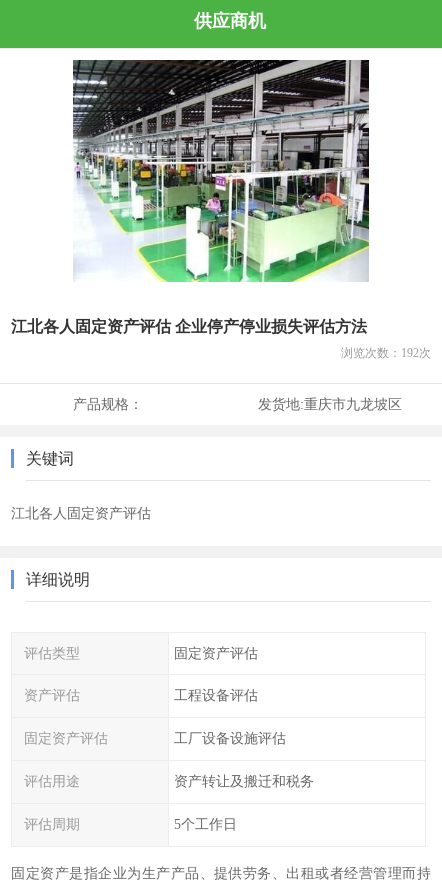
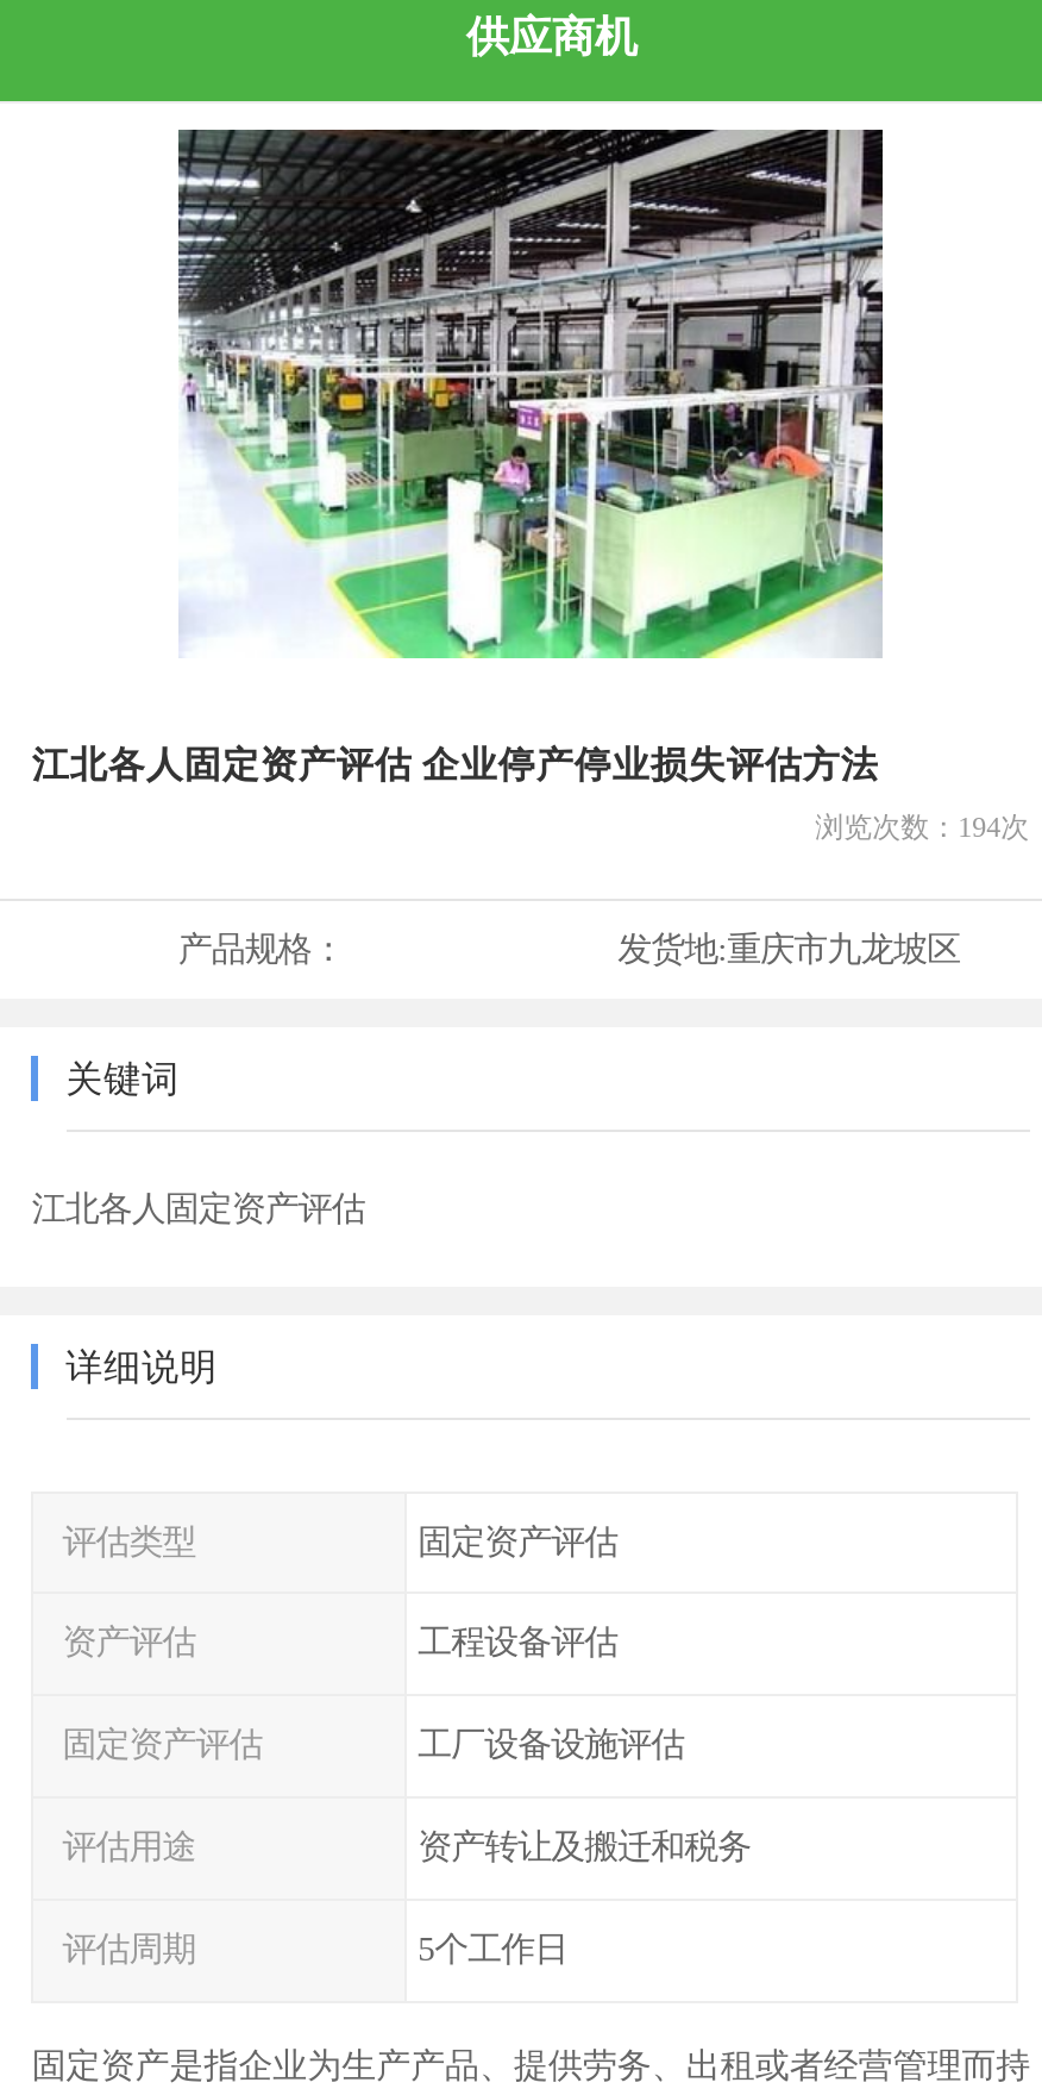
[341,346,431,360] 浏览次数：192次 -> [815,810,1029,843] 浏览次数：194次

